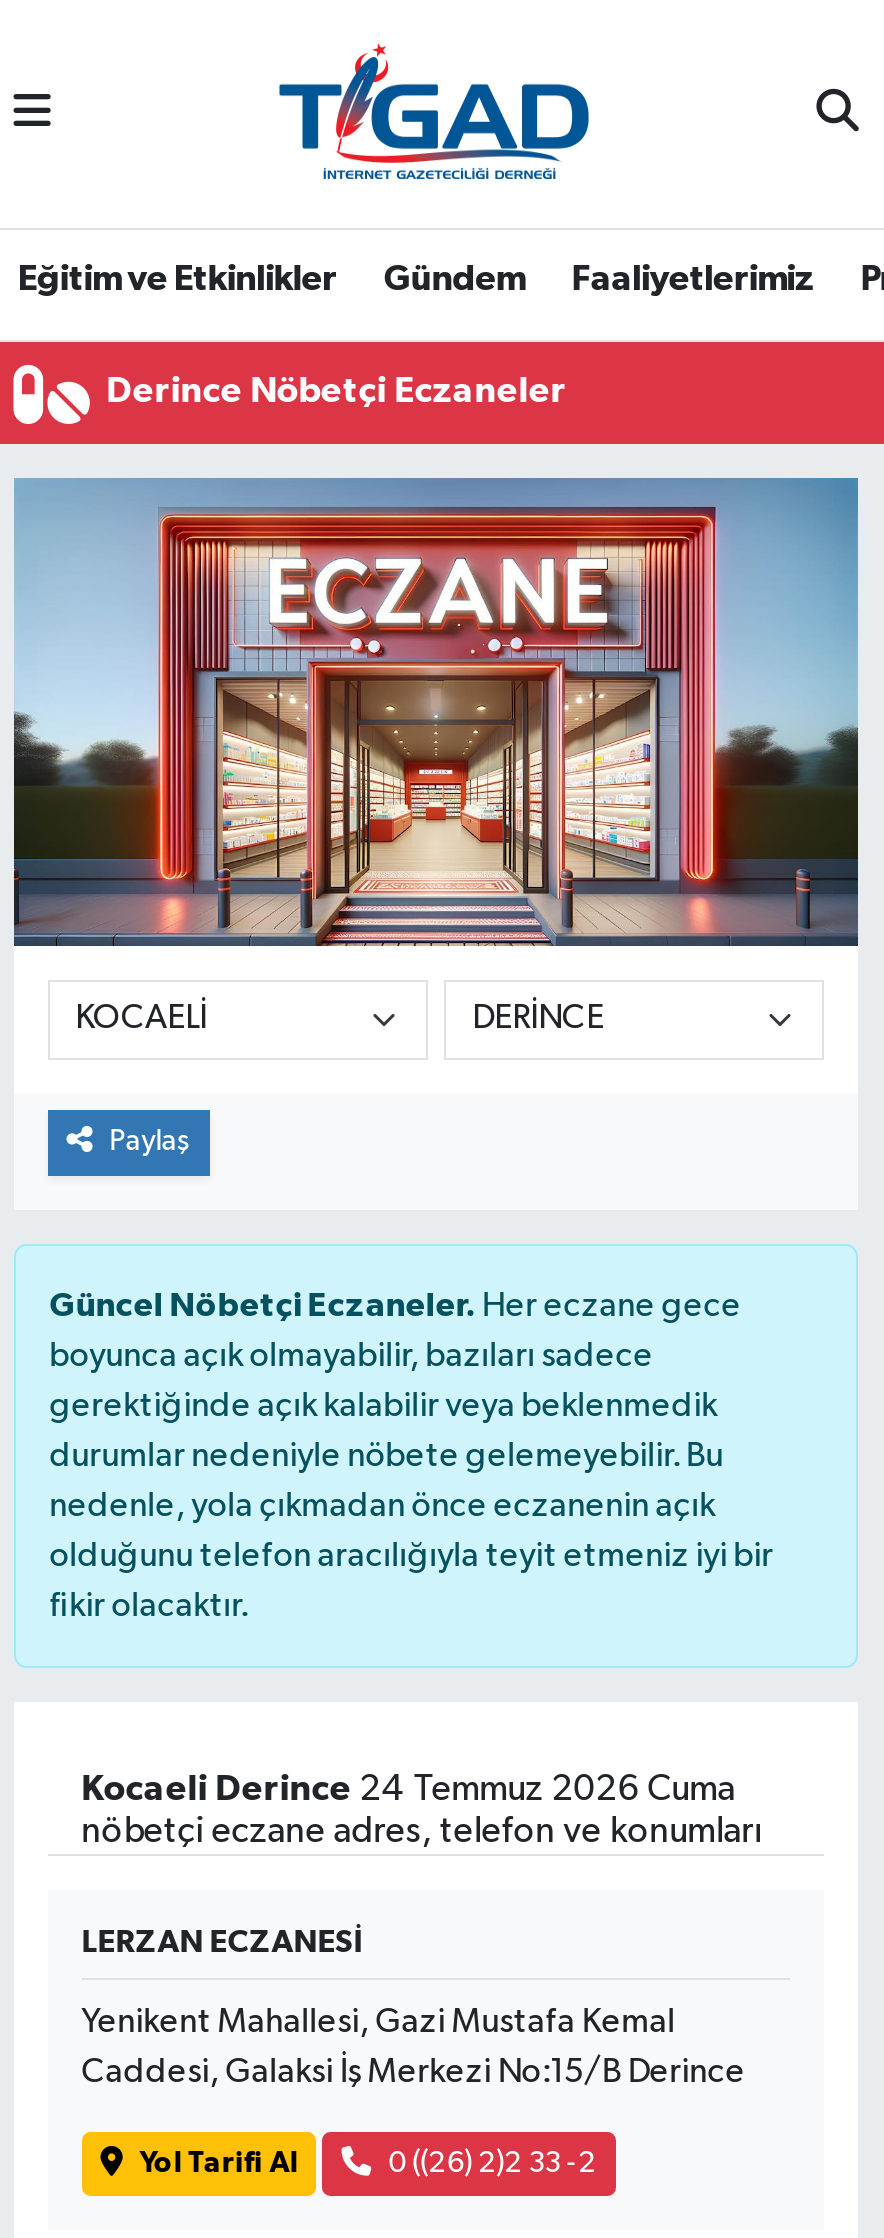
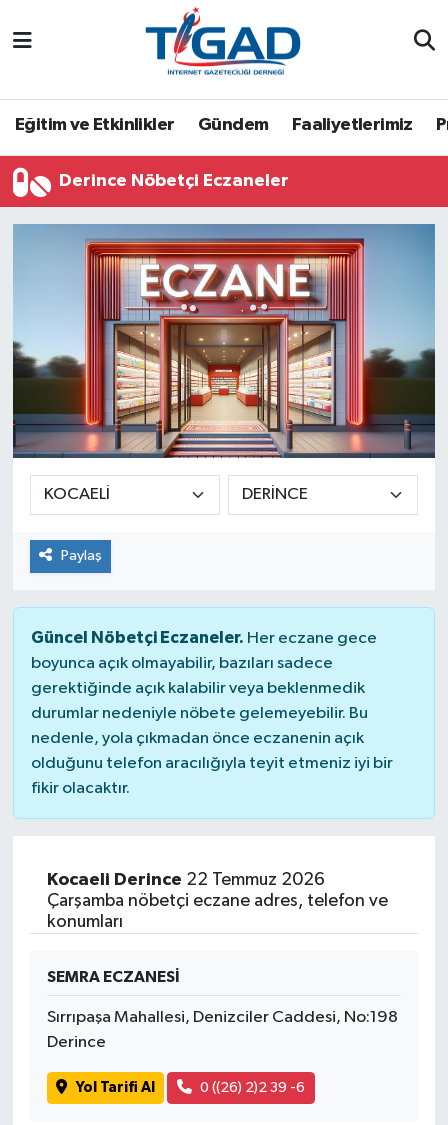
[82,1771,762,1849] Kocaeli Derince 24 Temmuz 2026 Cuma | nöbetçi eczane adres, telefon ve konumları -> [47,871,388,931] Kocaeli Derince 22 Temmuz 2026 | Çarşamba nöbetçi eczane adres, telefon ve | konumları
[82,1925,364,1957] LERZAN ECZANESİ -> [47,969,180,985] SEMRA ECZANESİ
[82,2005,676,2039] Yenikent Mahallesi, Gazi Mustafa Kemal -> [47,1009,398,1026] Sırrıpaşa Mahallesi, Denizciler Caddesi, No:198
[82,2055,746,2089] Caddesi, Galaksi İş Merkezi No:15/B Derince -> [47,1034,106,1051] Derince
[388,2148,596,2178] 0 ((26) 2)2 33 -2 -> [200,1080,305,1095] 0 ((26) 2)2 39 -6

